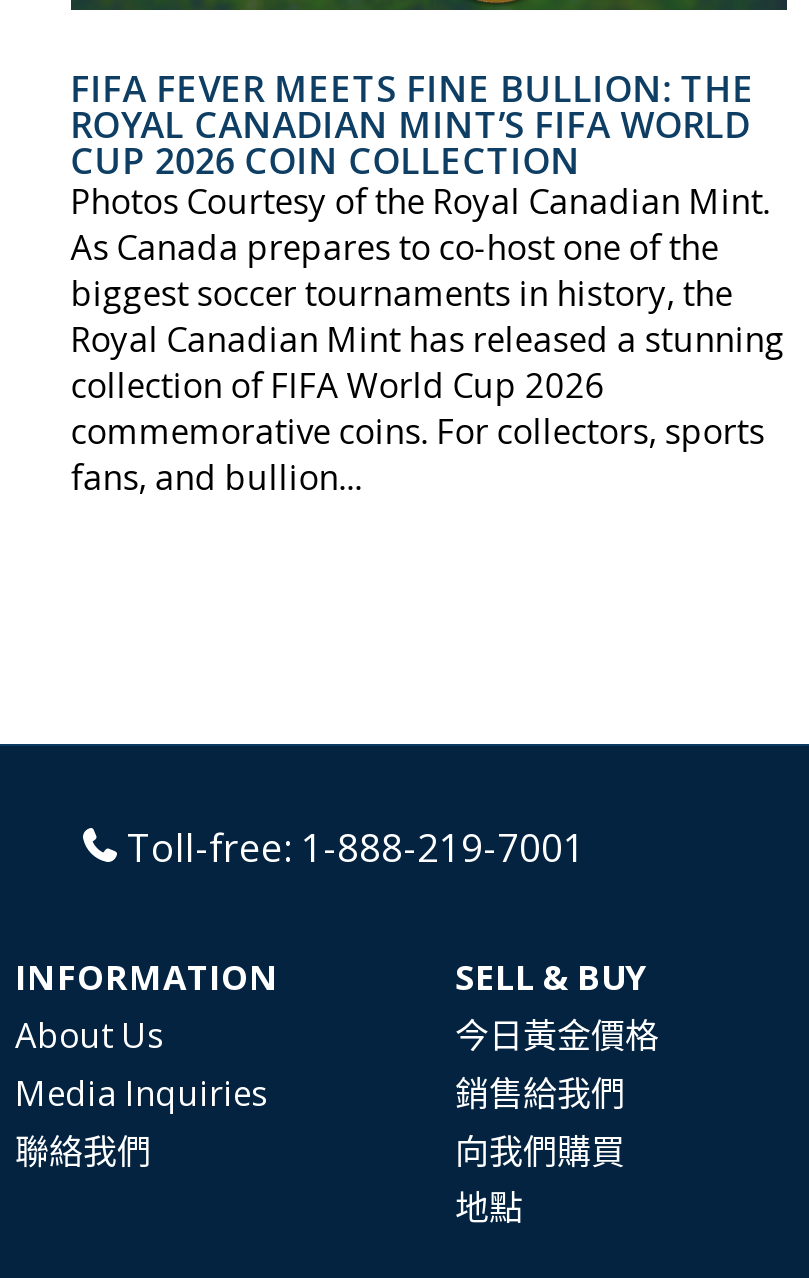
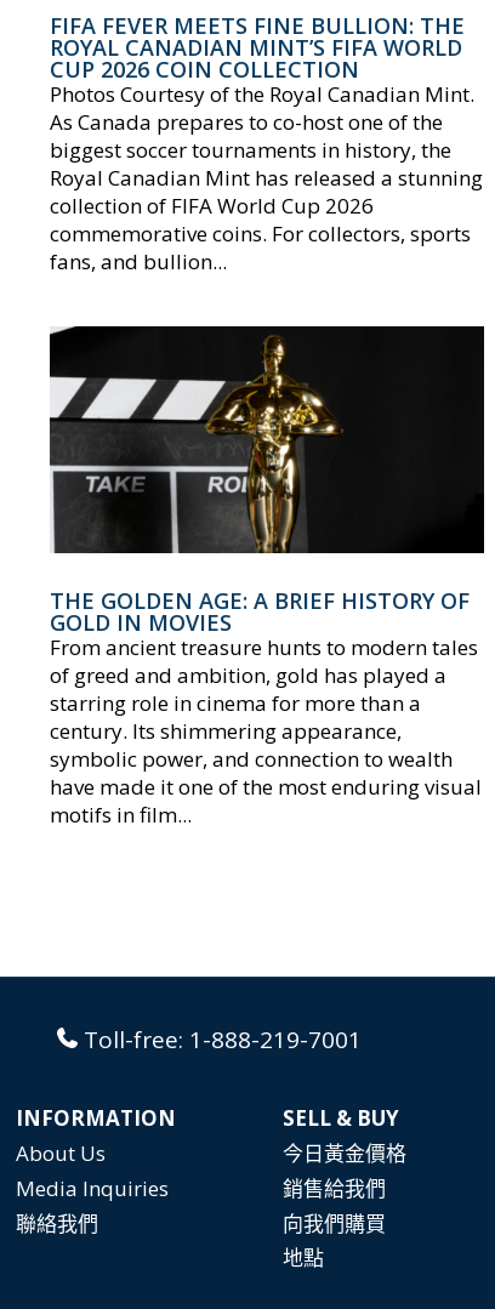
none -> [49,325,485,828] [image] | THE GOLDEN AGE: A BRIEF HISTORY OF | GOLD IN MOVIES | From ancient treasure hunts to modern tales | of greed and ambition, gold has played a | starring role in cinema for more than a | century. Its shimmering appearance, | symbolic power, and connection to wealth | have made it one of the most enduring visual | motifs in film...

